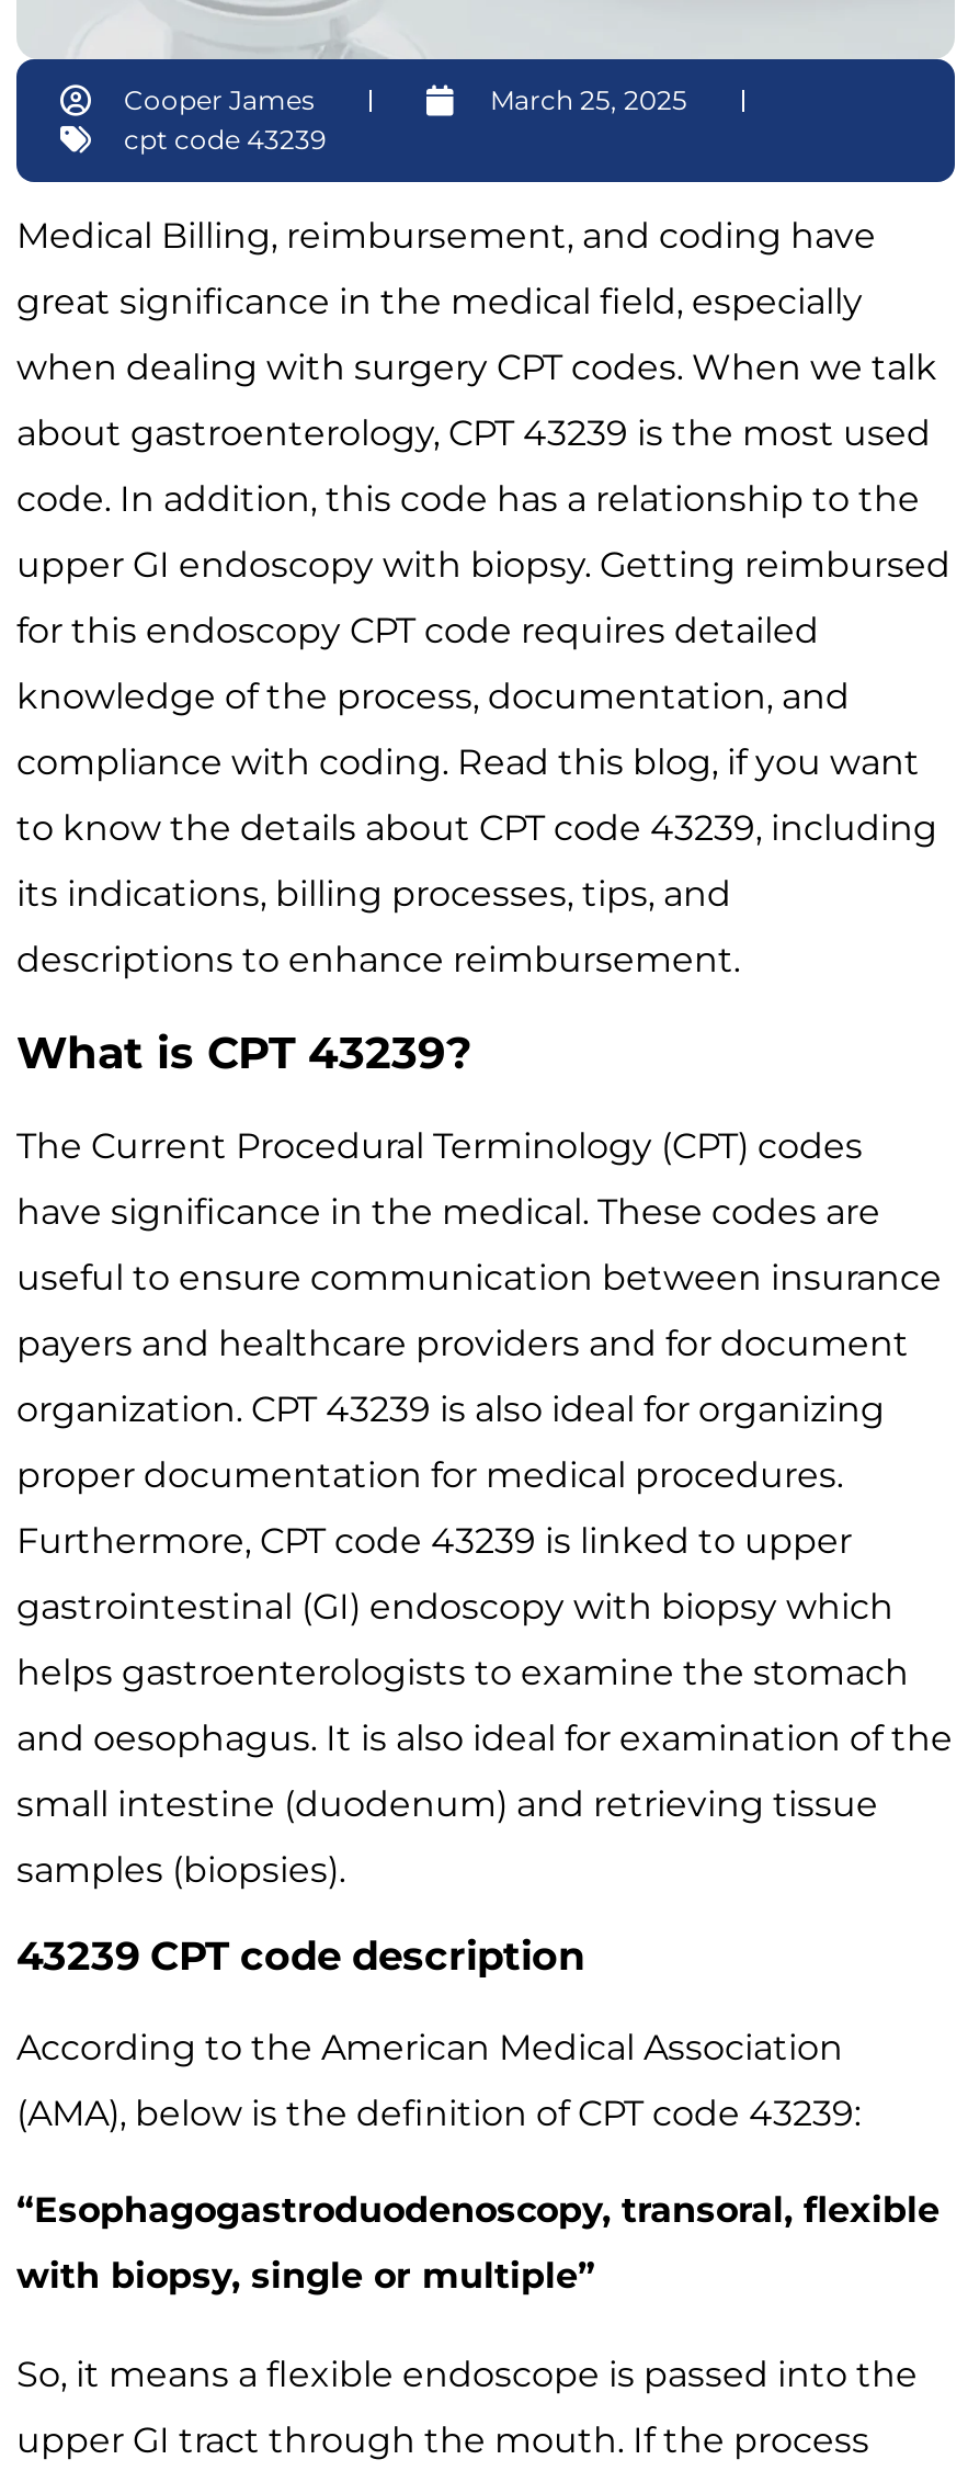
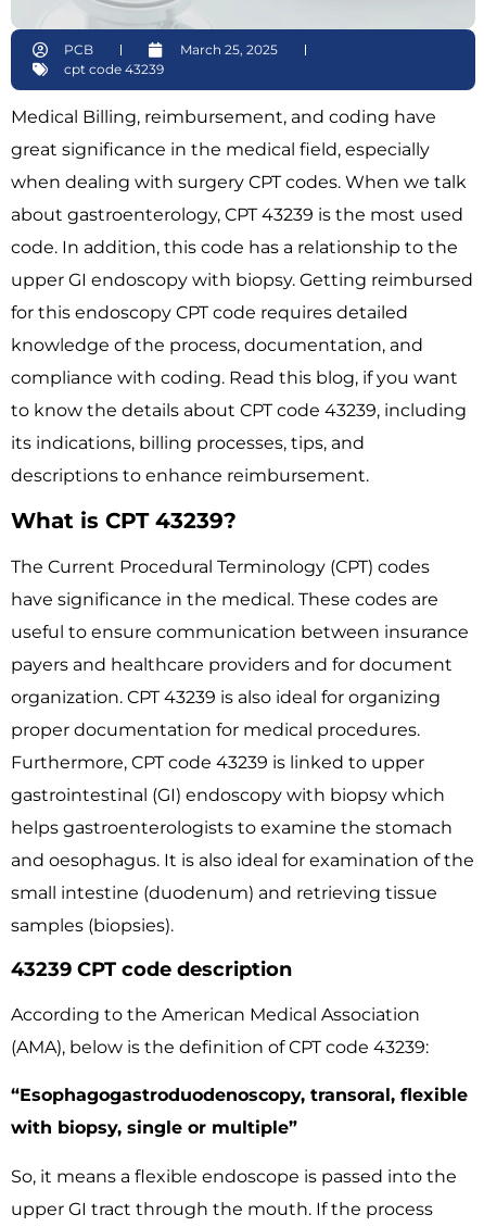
[124,84,315,116] Cooper James -> [64,41,93,58] PCB

